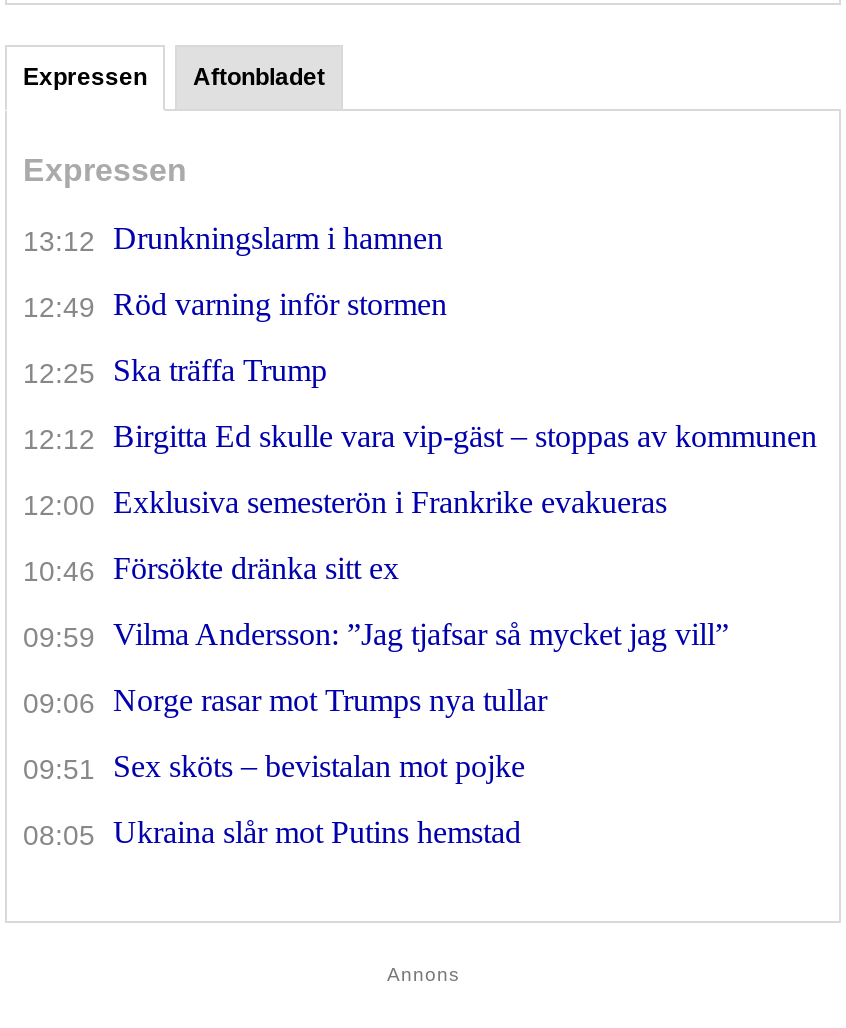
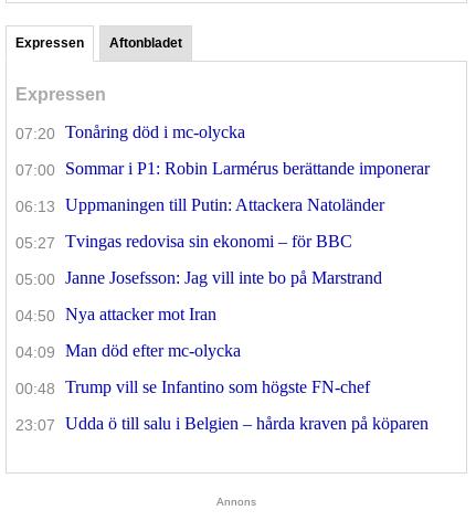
[23,221,817,851] 13:12 Drunkningslarm i hamnen | 12:49 Röd varning inför stormen | 12:25 Ska träffa Trump | 12:12 Birgitta Ed skulle vara vip-gäst – stoppas av kommunen | 12:00 Exklusiva semesterön i Frankrike evakueras | 10:46 Försökte dränka sitt ex | 09:59 Vilma Andersson: ”Jag tjafsar så mycket jag vill” | 09:06 Norge rasar mot Trumps nya tullar | 09:51 Sex sköts – bevistalan mot pojke | 08:05 Ukraina slår mot Putins hemstad -> [15,123,430,434] 07:20 Tonåring död i mc-olycka | 07:00 Sommar i P1: Robin Larmérus berättande imponerar | 06:13 Uppmaningen till Putin: Attackera Natoländer | 05:27 Tvingas redovisa sin ekonomi – för BBC | 05:00 Janne Josefsson: Jag vill inte bo på Marstrand | 04:50 Nya attacker mot Iran | 04:09 Man död efter mc-olycka | 00:48 Trump vill se Infantino som högste FN-chef | 23:07 Udda ö till salu i Belgien – hårda kraven på köparen

